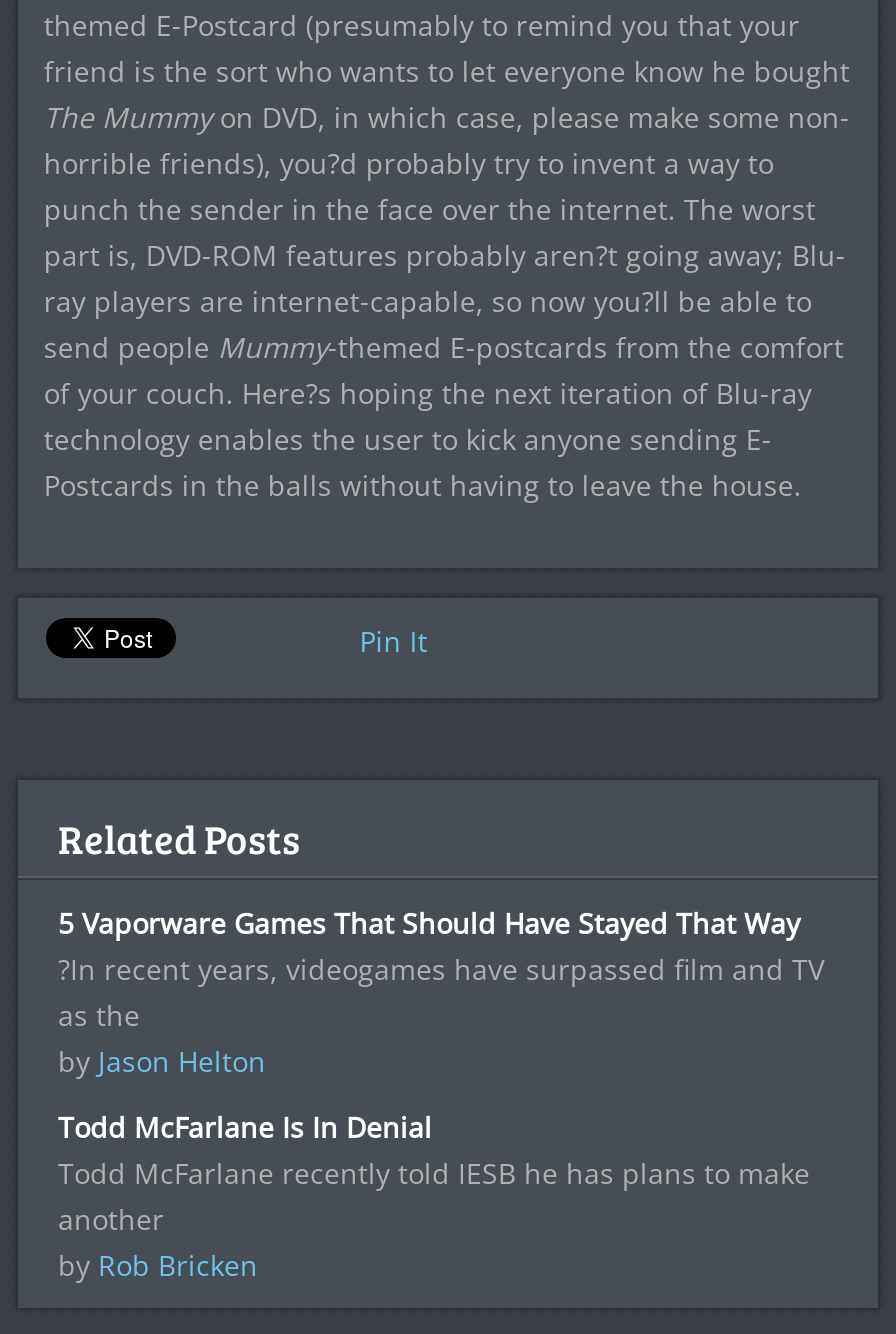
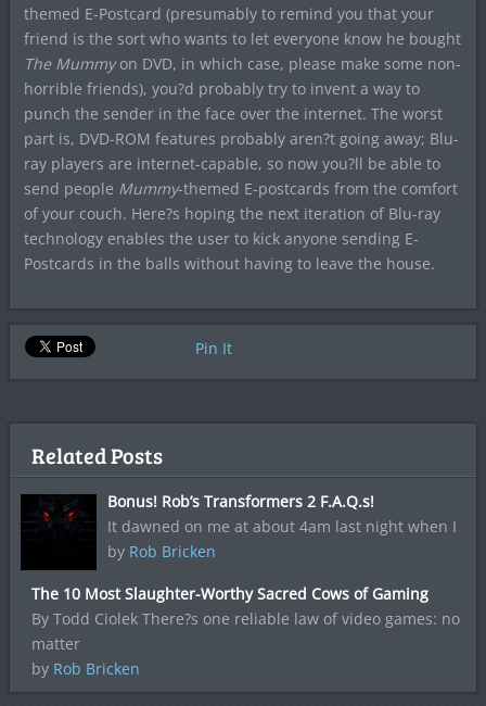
[58,904,824,1080] 5 Vaporware Games That Should Have Stayed That Way | ?In recent years, videogames have surpassed film and TV | as the | by Jason Helton -> [107,491,457,562] Bonus! Rob’s Transformers 2 F.A.Q.s! | It dawned on me at about 4am last night when I | by Rob Bricken
[58,1108,810,1238] Todd McFarlane Is In Denial | Todd McFarlane recently told IESB he has plans to make | another -> [31,583,460,654] The 10 Most Slaughter-Worthy Sacred Cows of Gaming | By Todd Ciolek There?s one reliable law of video games: no | matter

